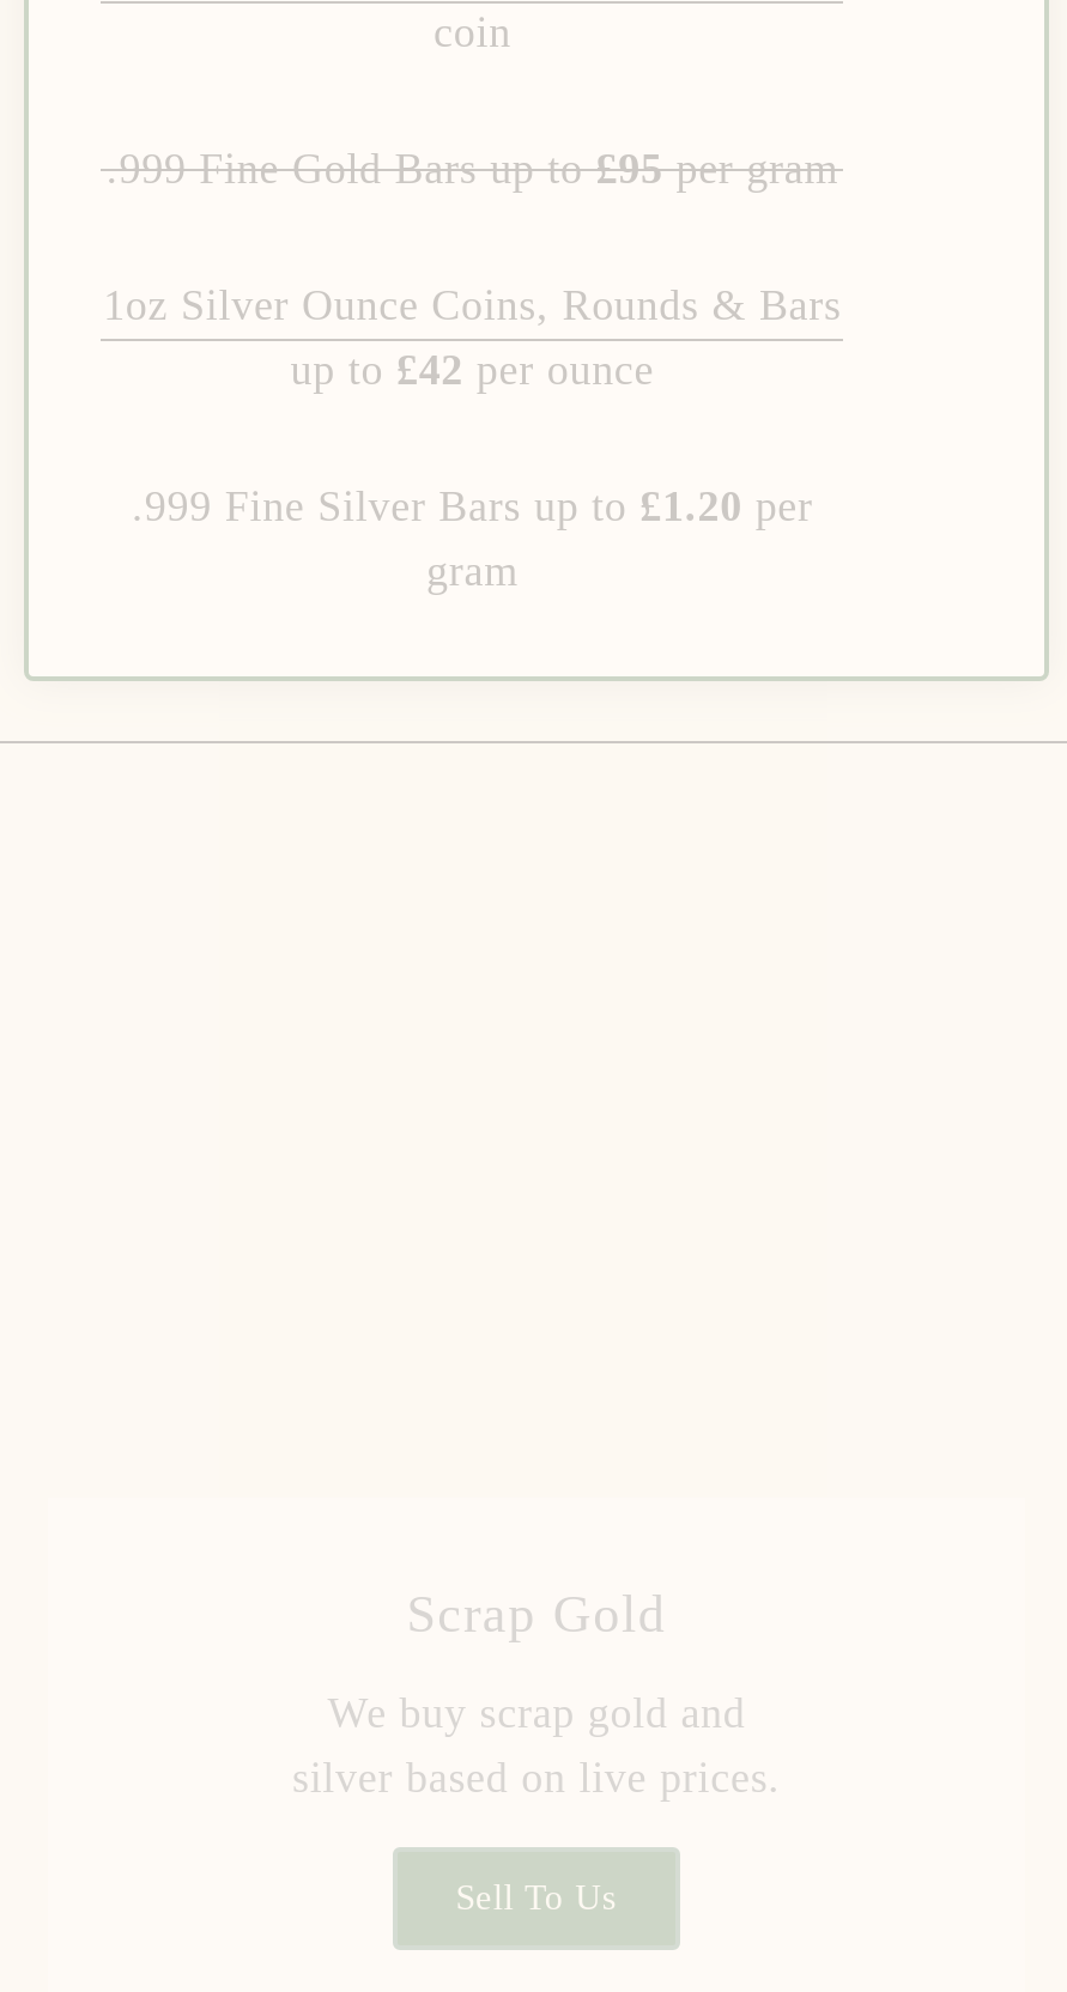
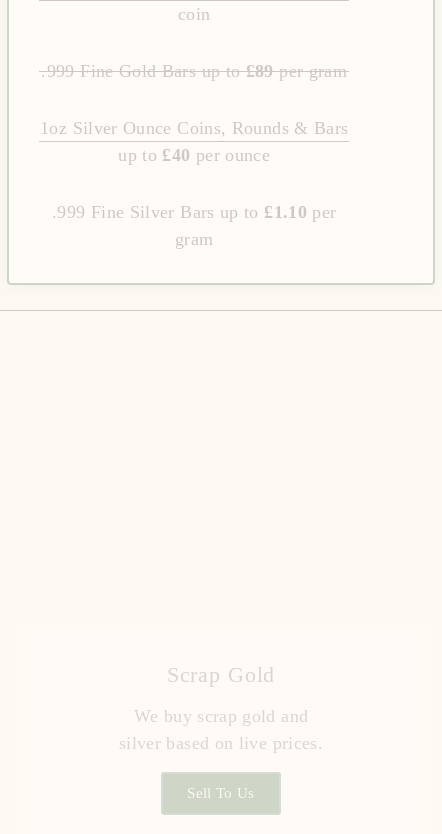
[106,146,839,193] .999 Fine Gold Bars up to£95per gram -> [41,61,347,81] .999 Fine Gold Bars up to£89per gram
[291,347,654,395] up to £42 per ounce -> [118,145,270,165] up to £40 per ounce
[132,483,813,531] .999 Fine Silver Bars up to £1.20 per -> [52,202,336,222] .999 Fine Silver Bars up to £1.10 per

